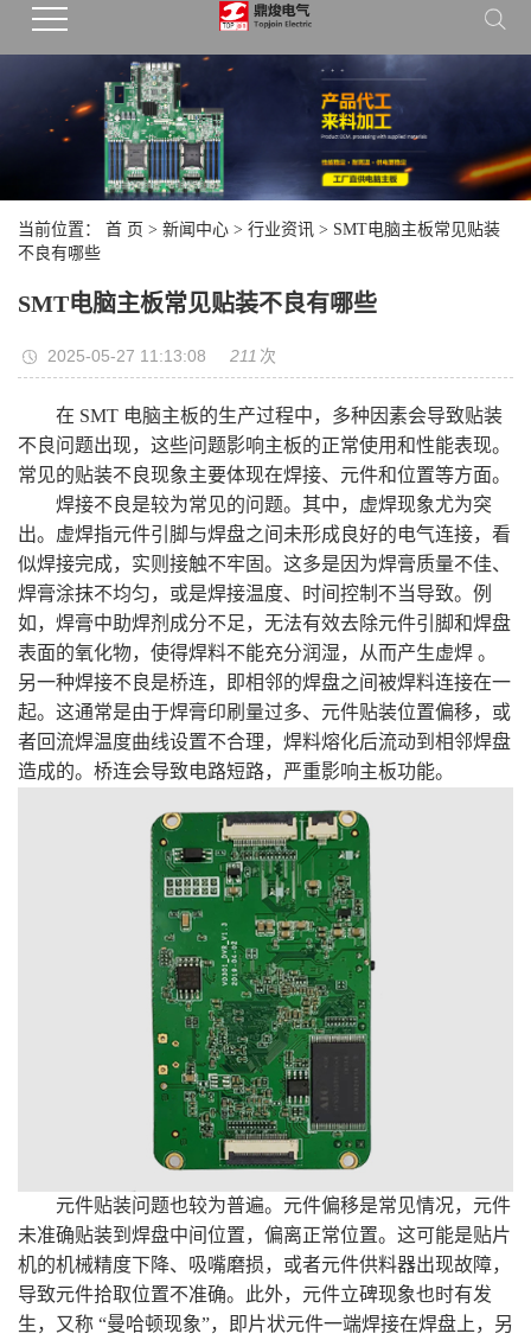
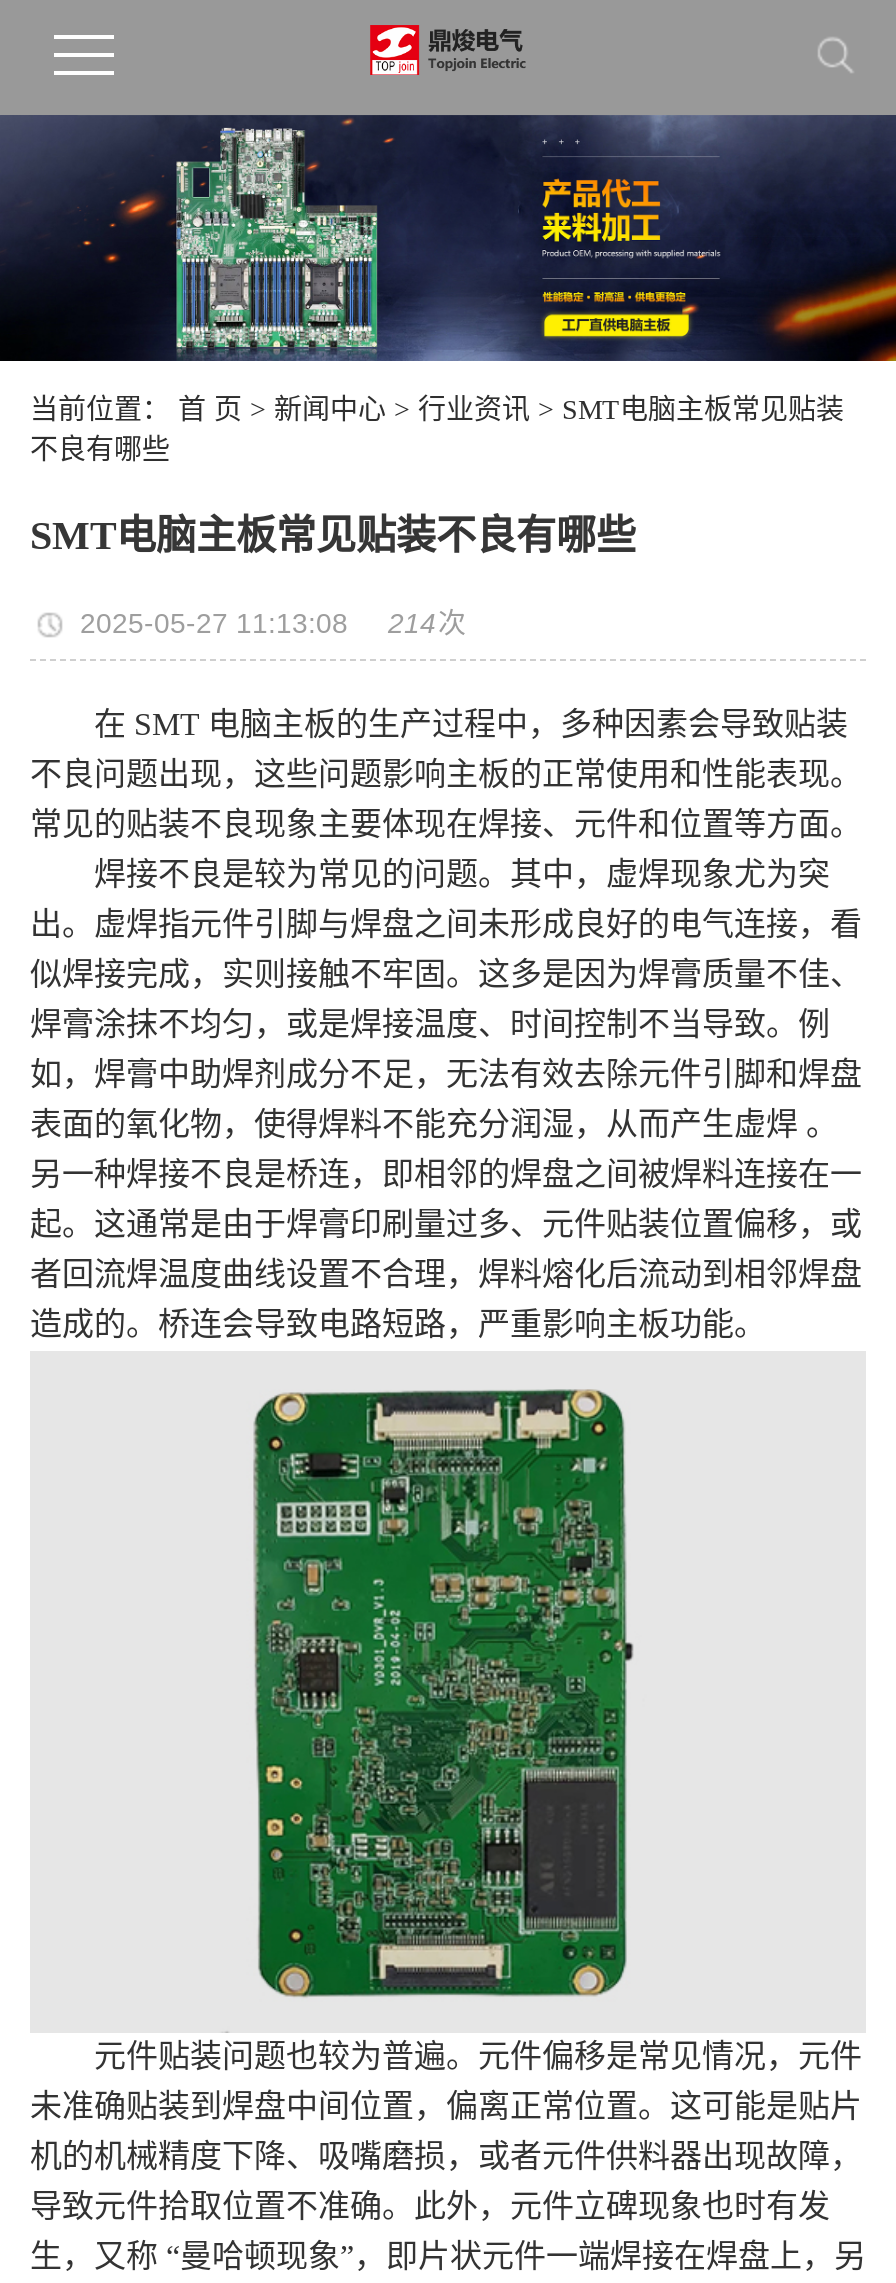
[47,346,276,366] 2025-05-27 11:13:08 211 次 -> [80,607,466,640] 2025-05-27 11:13:08 214次

